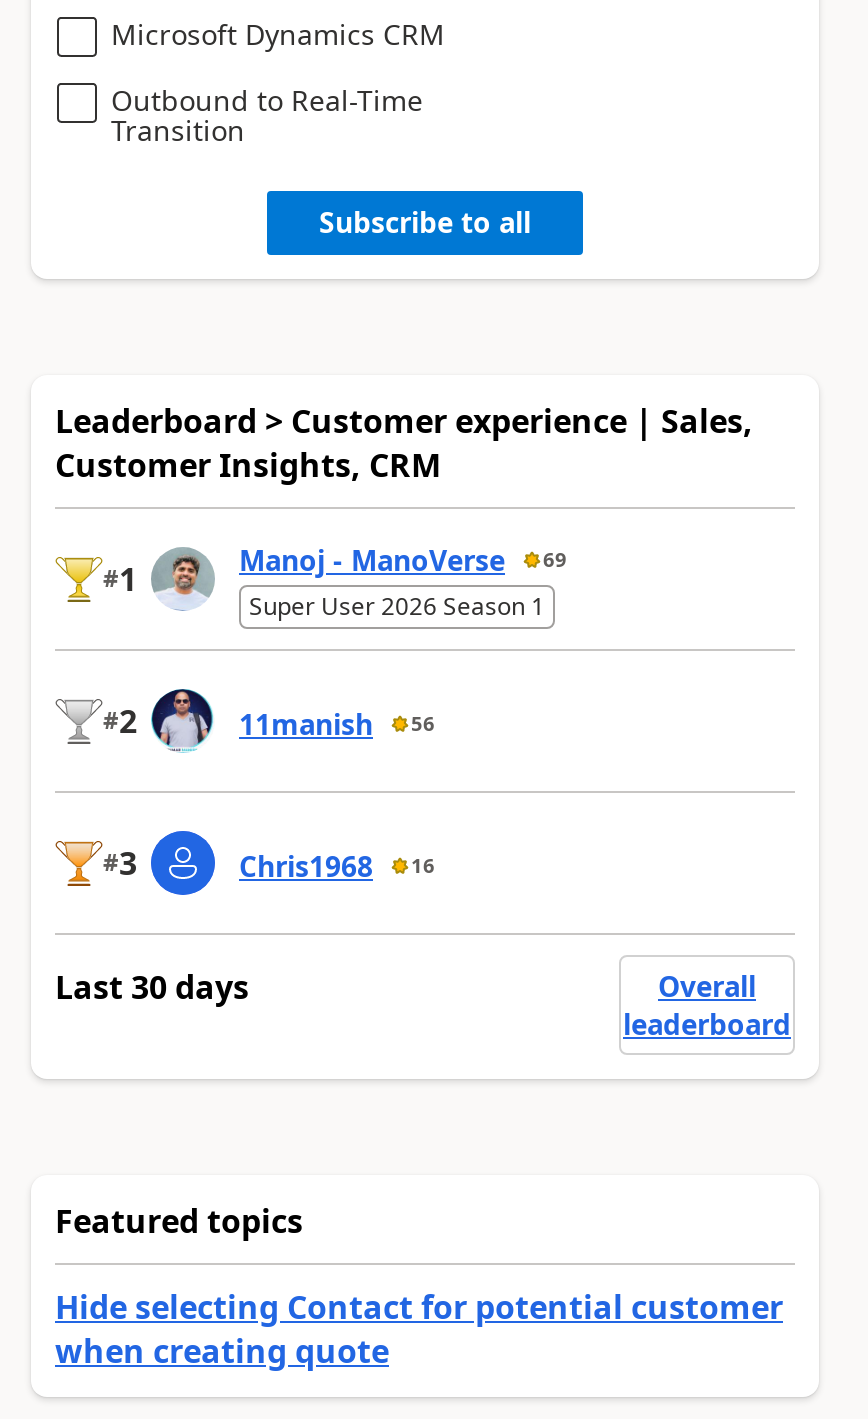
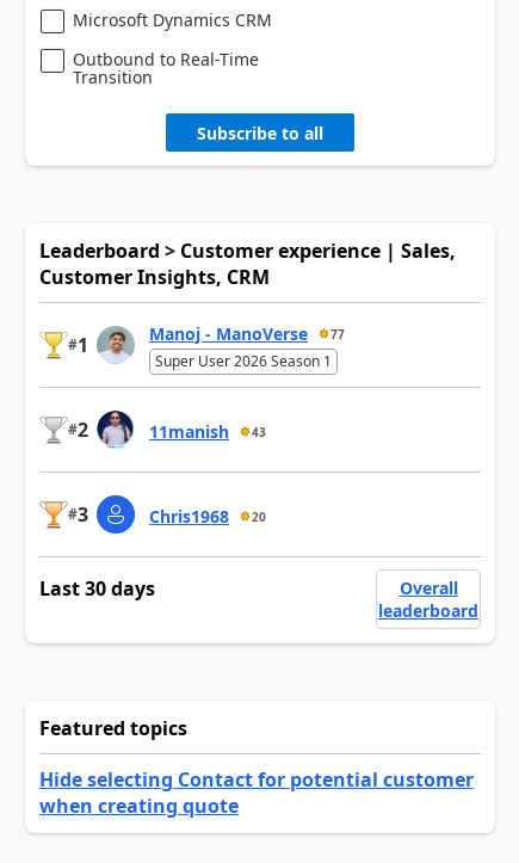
[239,540,567,578] Manoj - ManoVerse 69 -> [149,323,345,346] Manoj - ManoVerse 77
[239,704,435,742] 11manish 56 -> [149,421,266,443] 11manish 43
[239,846,435,884] Chris1968 16 -> [149,506,266,528] Chris1968 20

